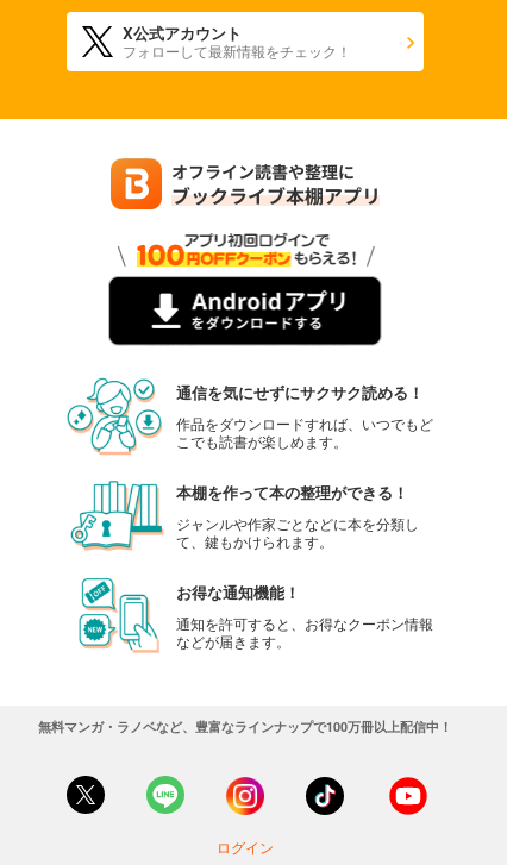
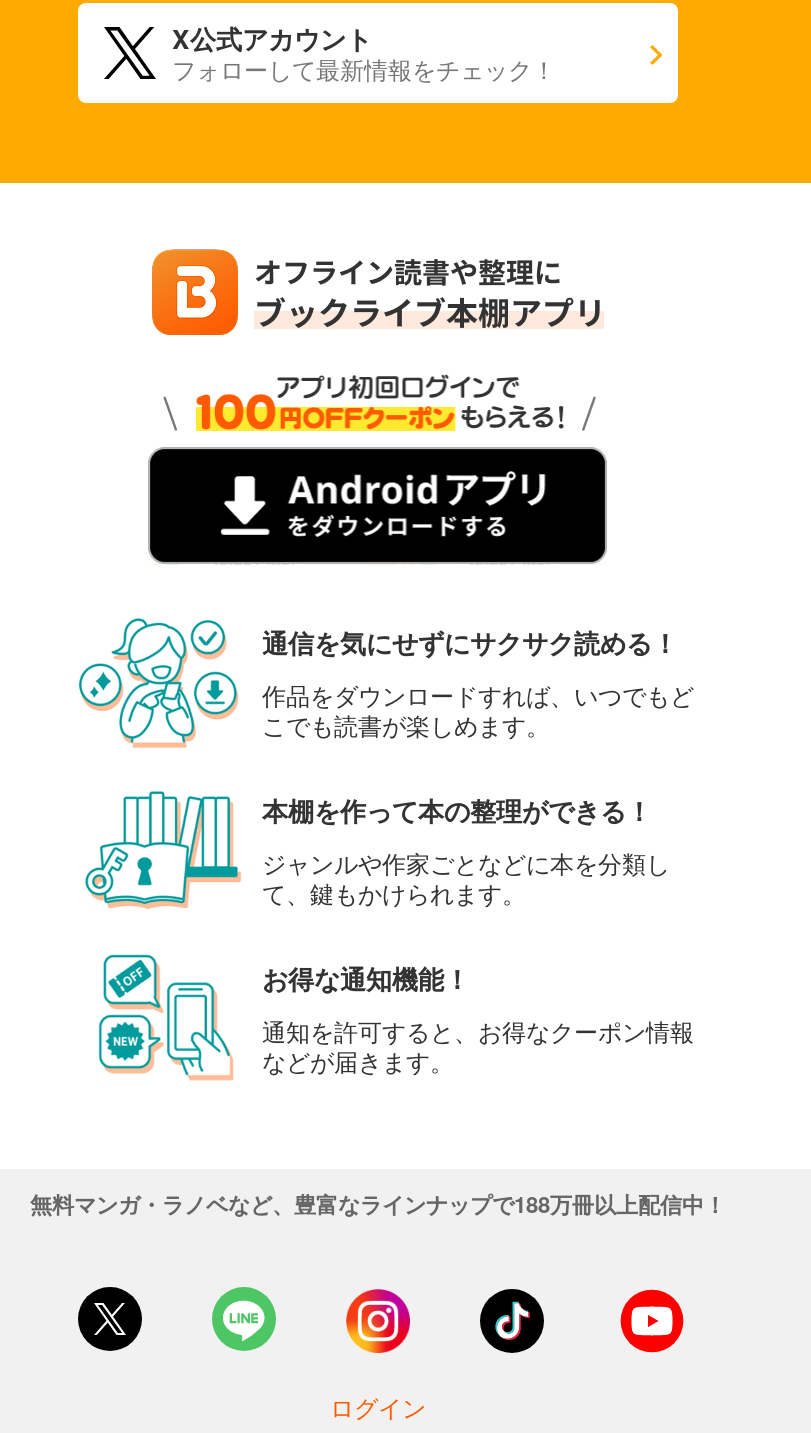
[38,718,452,735] 無料マンガ・ラノベなど、豊富なラインナップで100万冊以上配信中！ -> [30,1189,726,1219] 無料マンガ・ラノベなど、豊富なラインナップで188万冊以上配信中！

